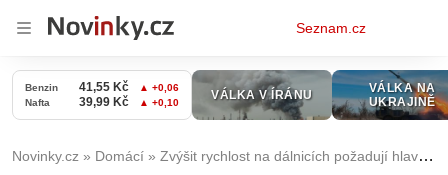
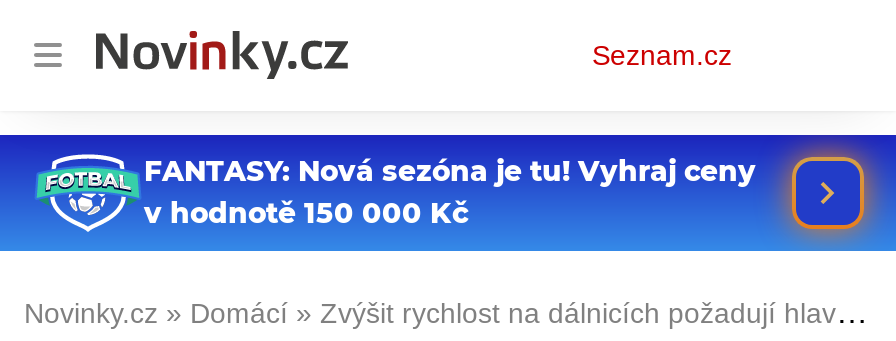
[3,68,445,125] [image] -> [6,133,890,253] [image]

